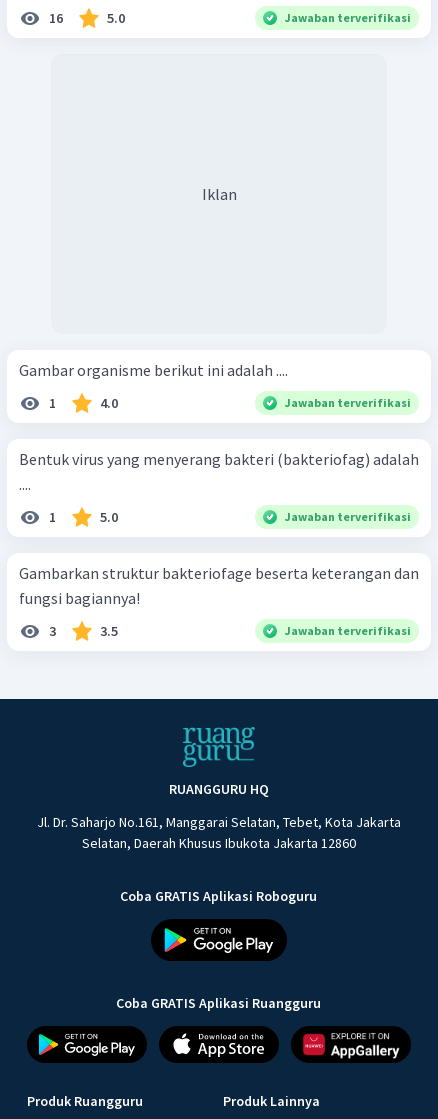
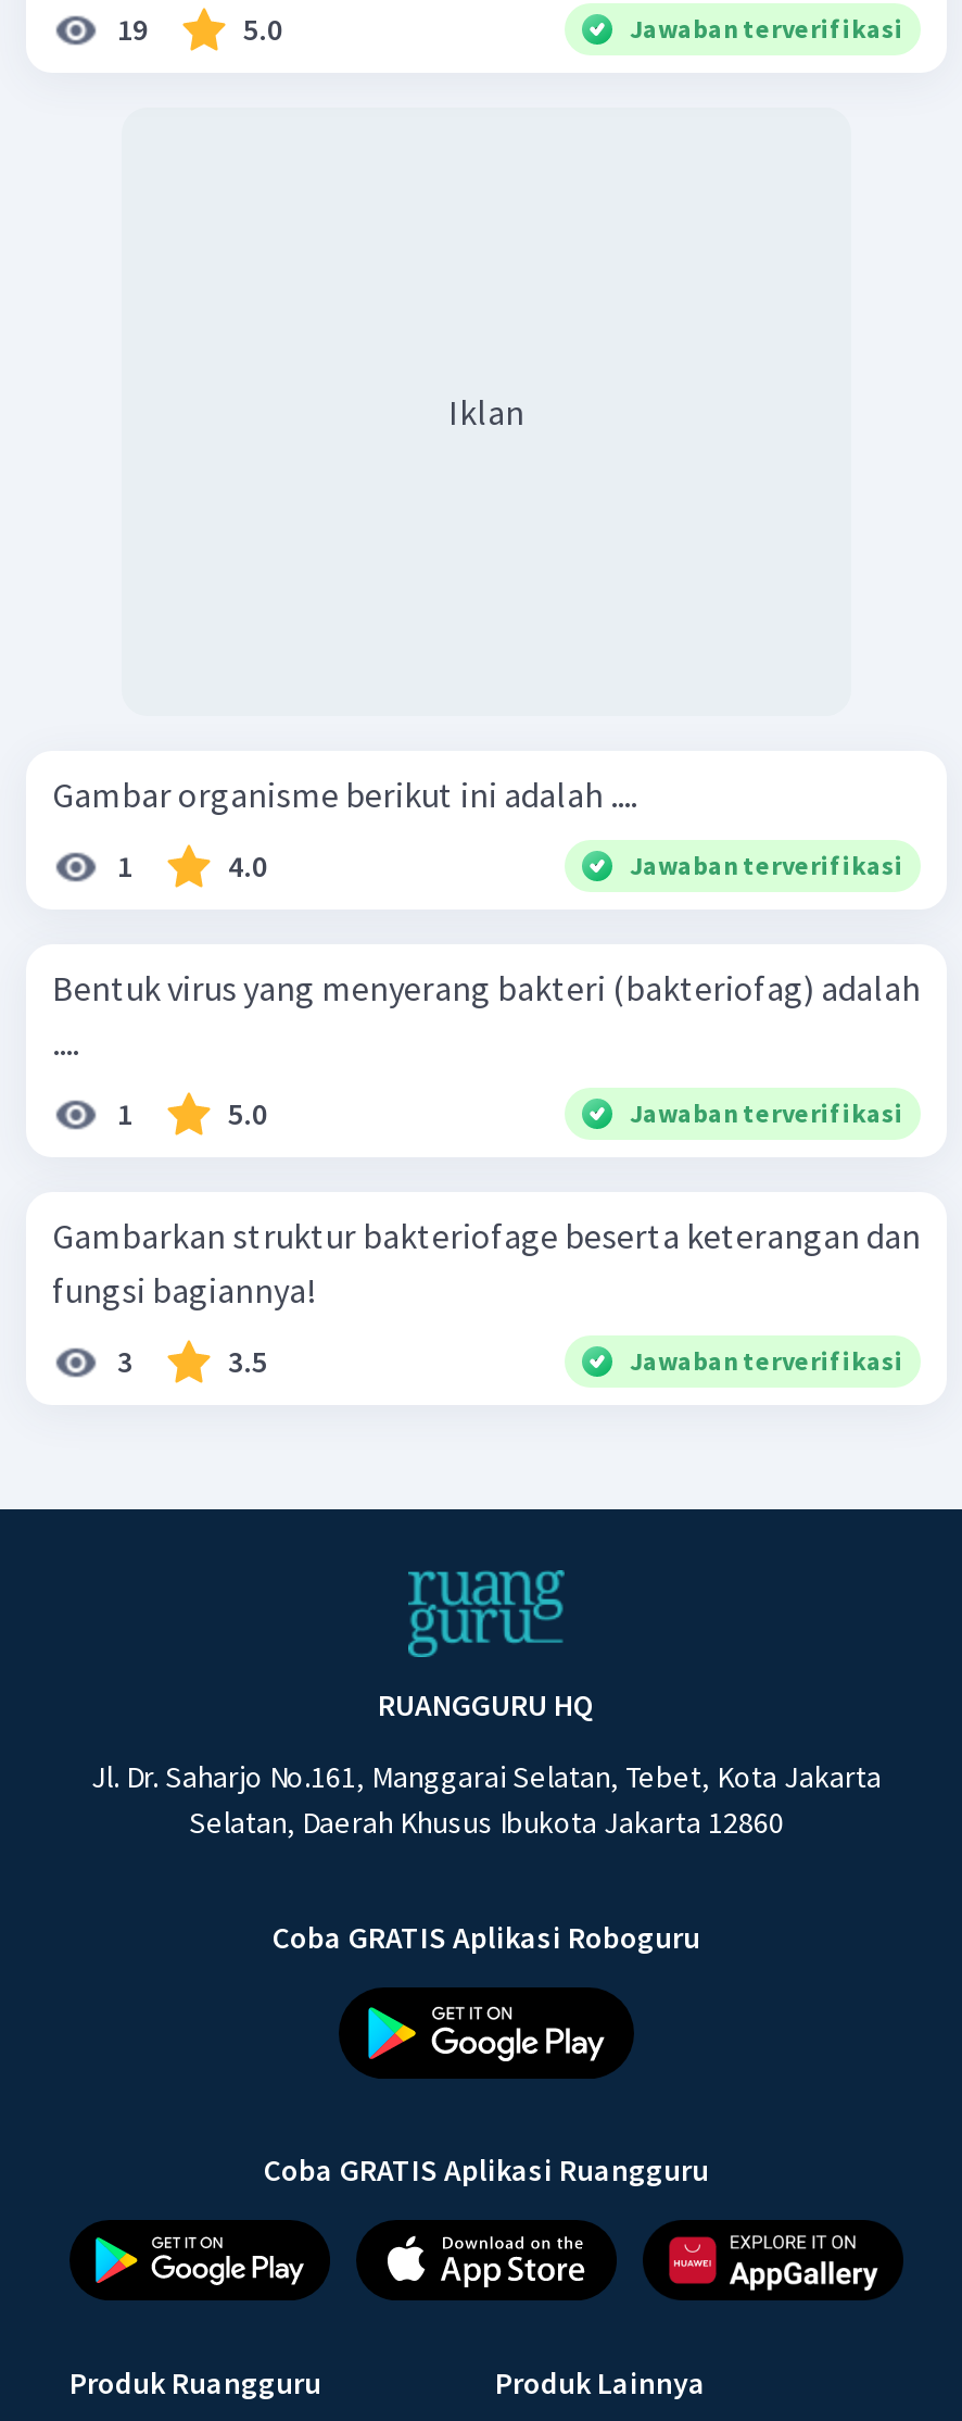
[49,9,63,27] 16 -> [117,10,148,50] 19

